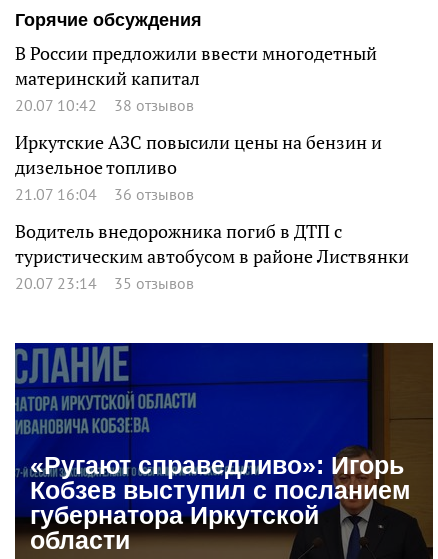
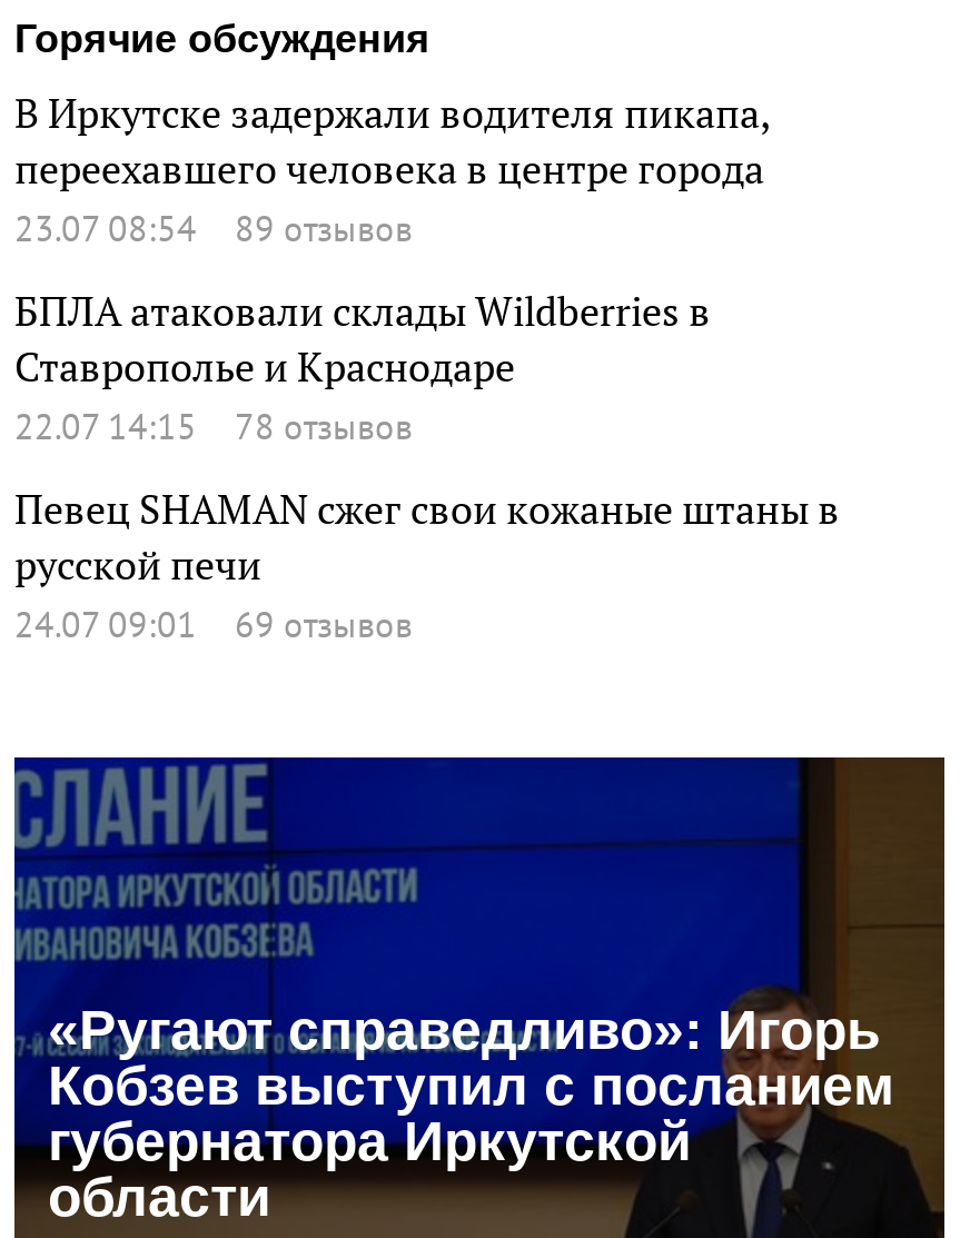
[15,41,377,114] В России предложили ввести многодетный | материнский капитал | 20.07 10:42 | 38 отзывов -> [14,87,769,249] В Иркутске задержали водителя пикапа, | переехавшего человека в центре города | 23.07 08:54 | 89 отзывов
[15,130,382,203] Иркутские АЗС повысили цены на бензин и | дизельное топливо | 21.07 16:04 | 36 отзывов -> [14,285,711,447] БПЛА атаковали склады Wildberries в | Ставрополье и Краснодаре | 22.07 14:15 | 78 отзывов
[15,219,409,292] Водитель внедорожника погиб в ДТП с | туристическим автобусом в районе Листвянки | 20.07 23:14 | 35 отзывов -> [14,483,840,645] Певец SHAMAN сжег свои кожаные штаны в | русской печи | 24.07 09:01 | 69 отзывов

